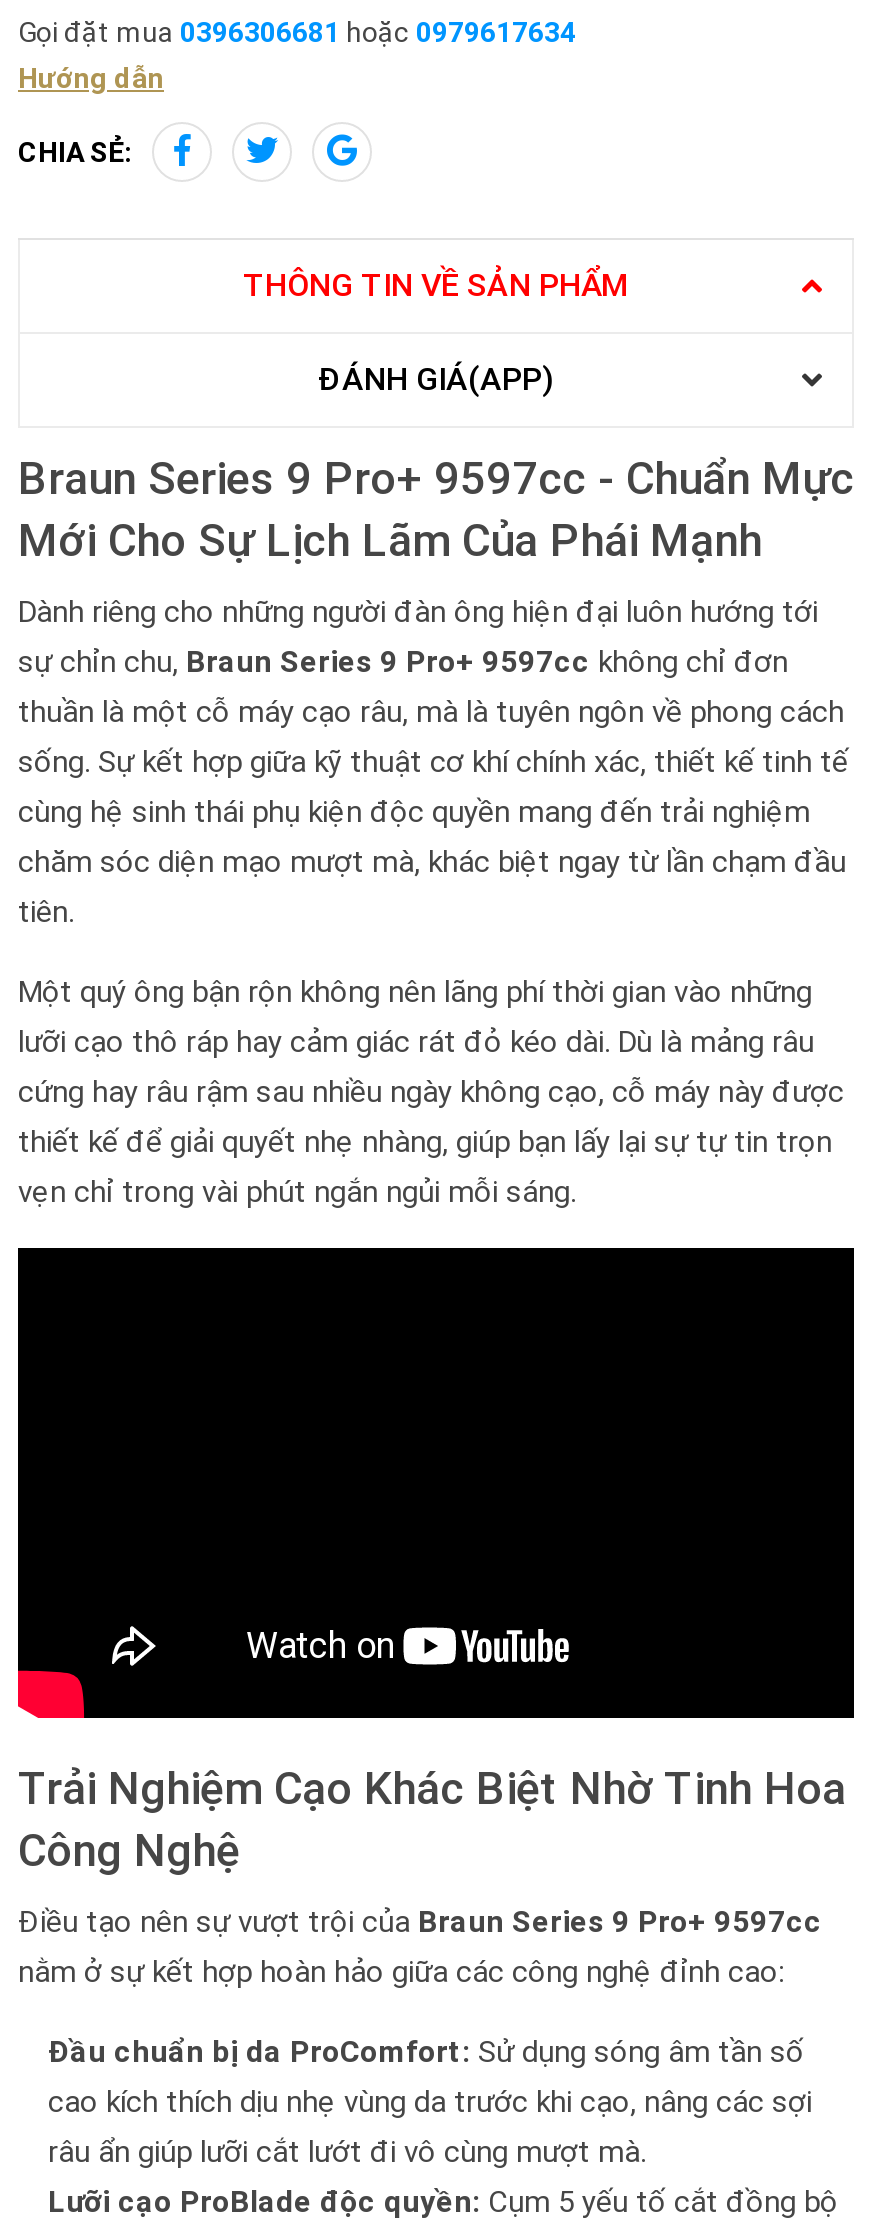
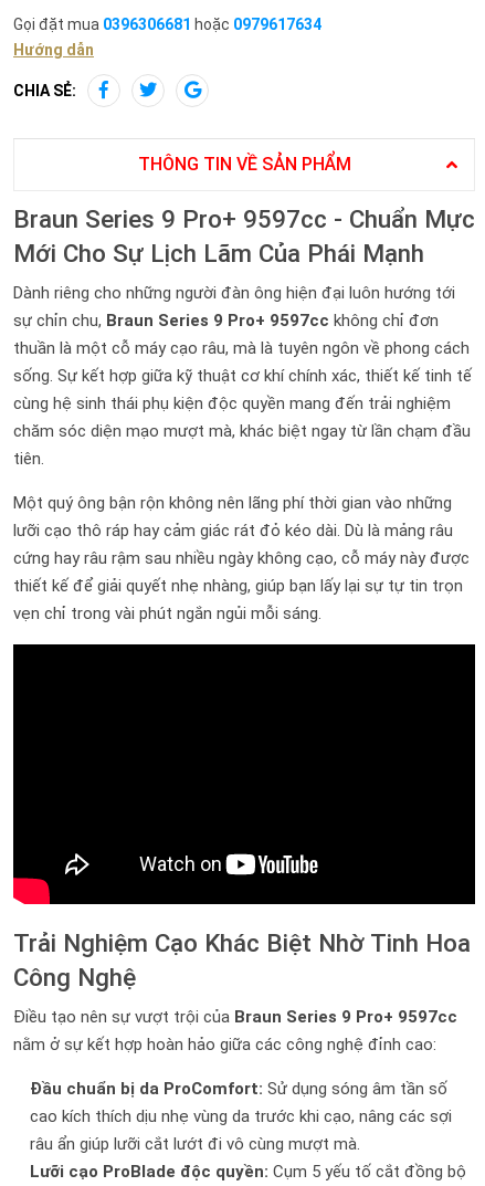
[318,360,554,398] ĐÁNH GIÁ(APP) -> none

